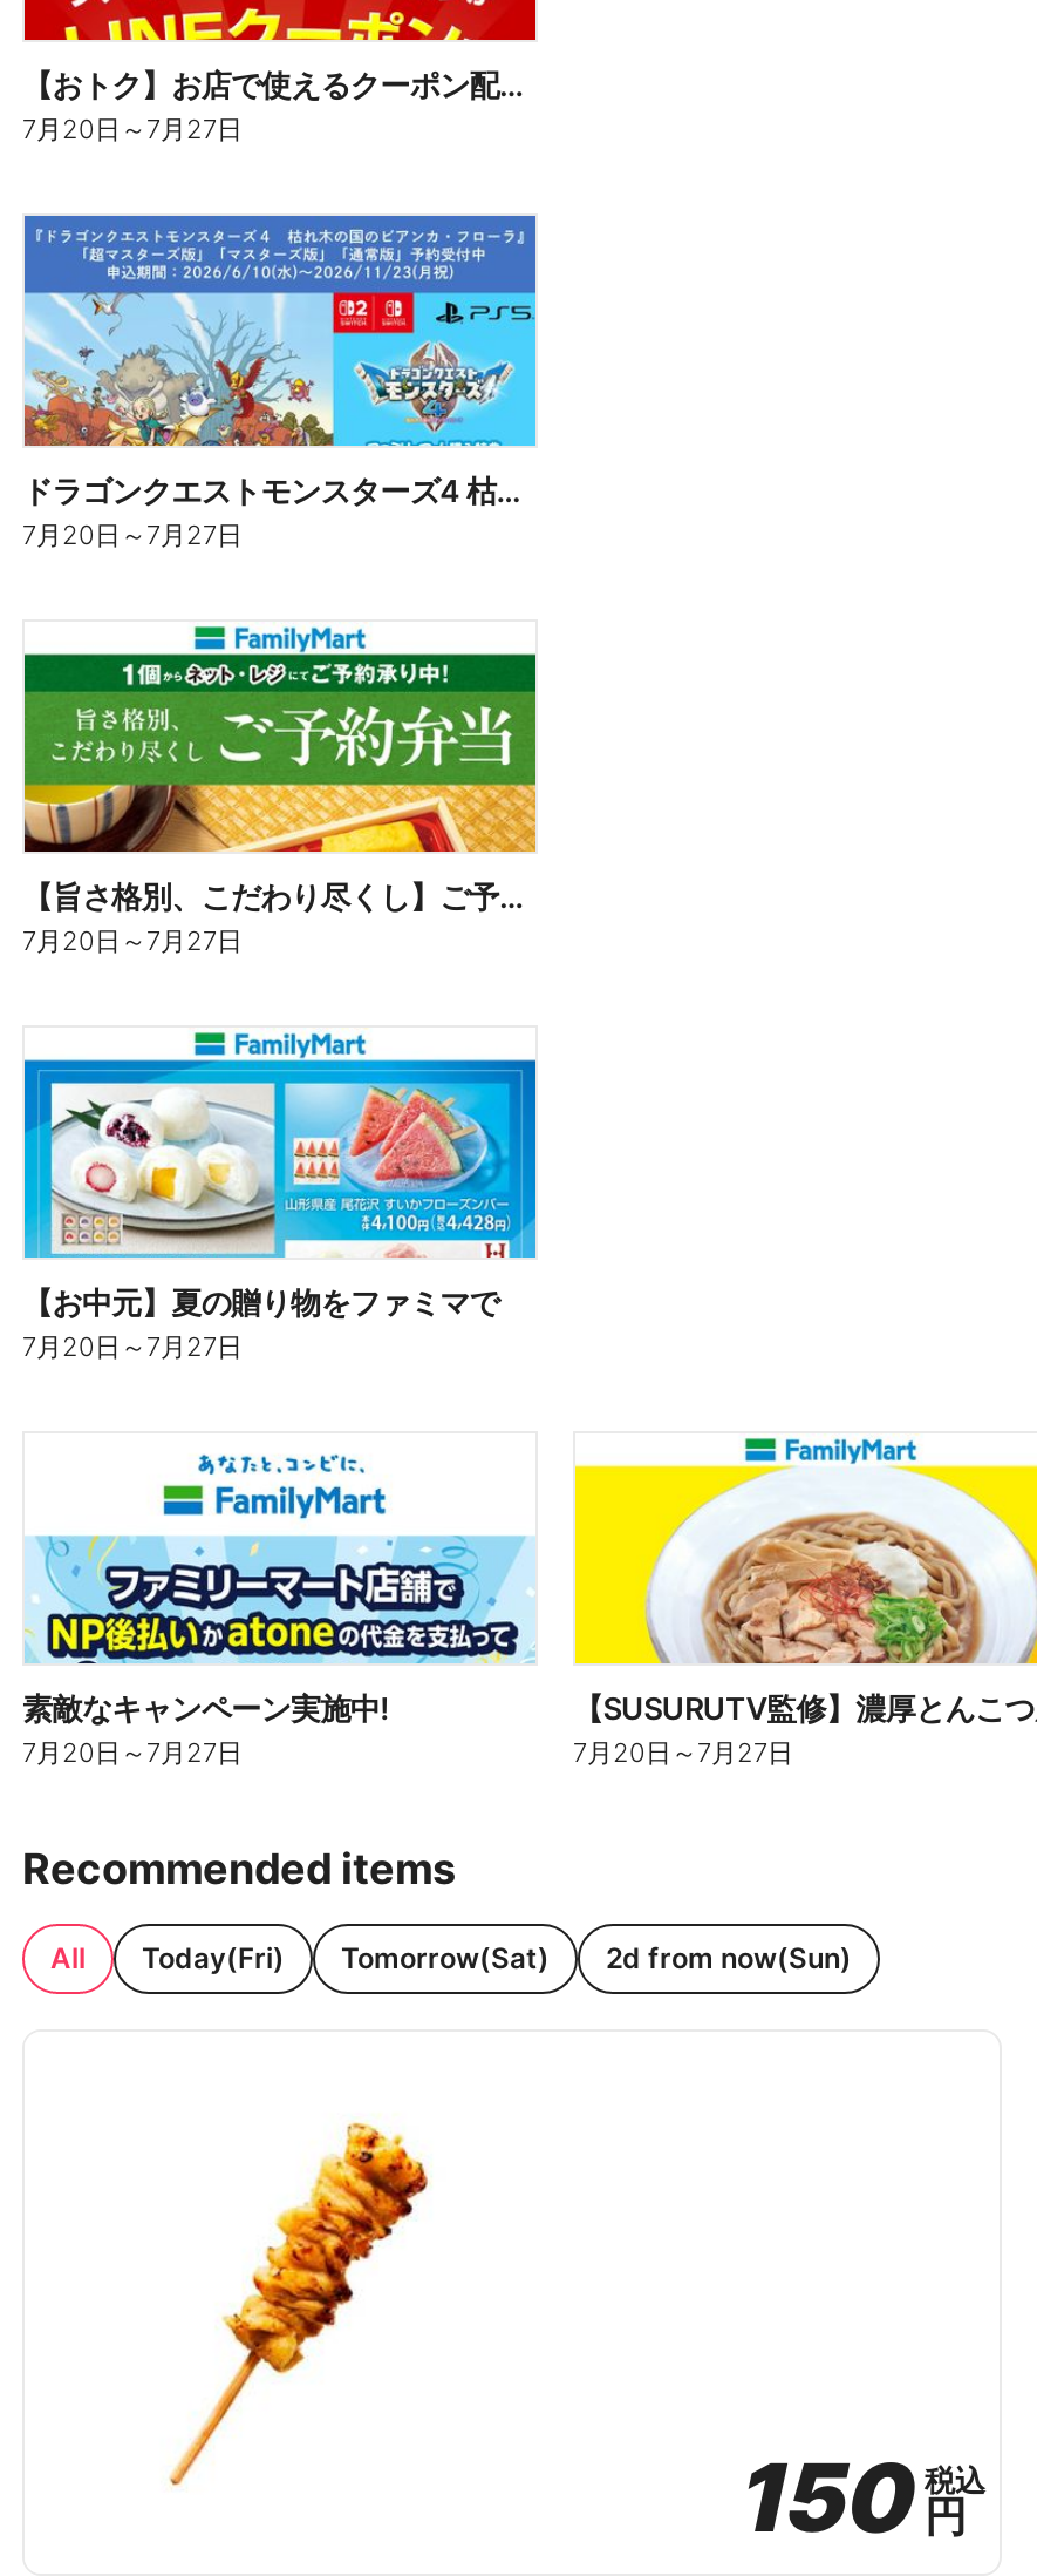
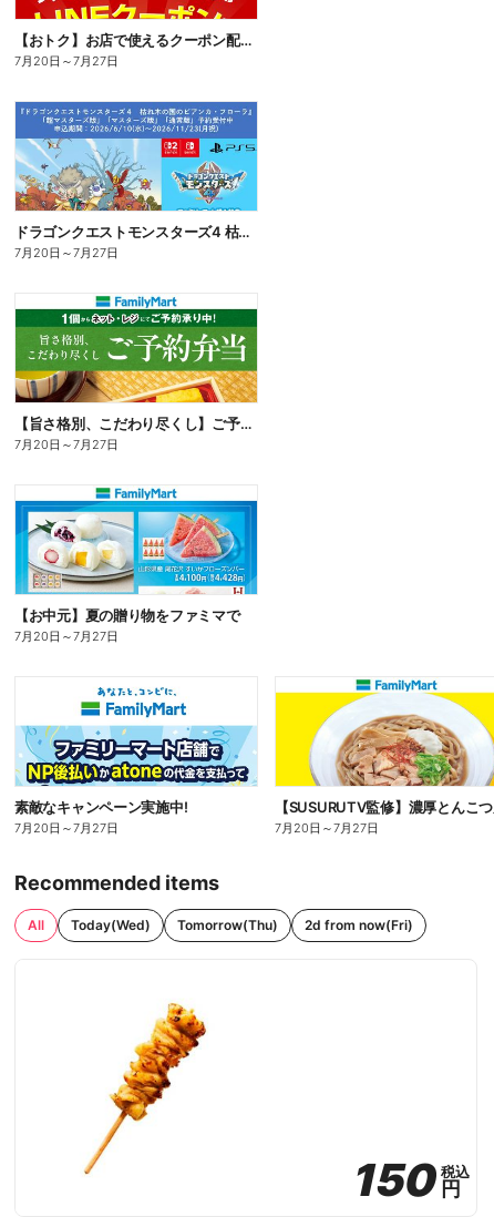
[142,1939,852,1974] Today(Fri) | Tomorrow(Sat) | 2d from now(Sun) -> [71,916,413,933] Today(Wed) | Tomorrow(Thu) | 2d from now(Fri)

